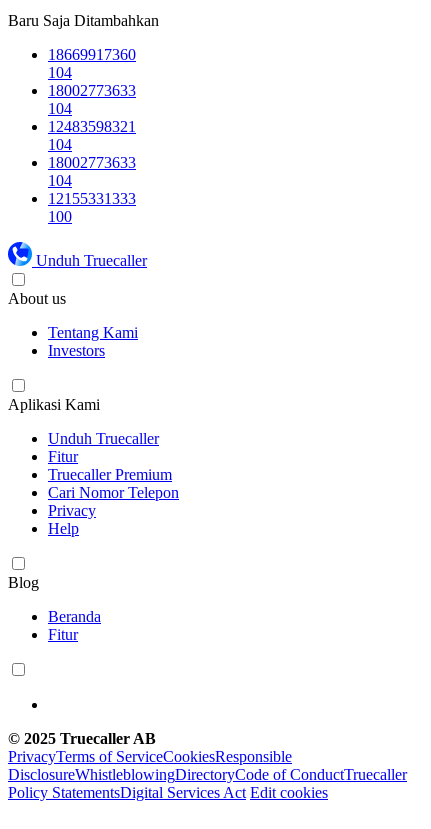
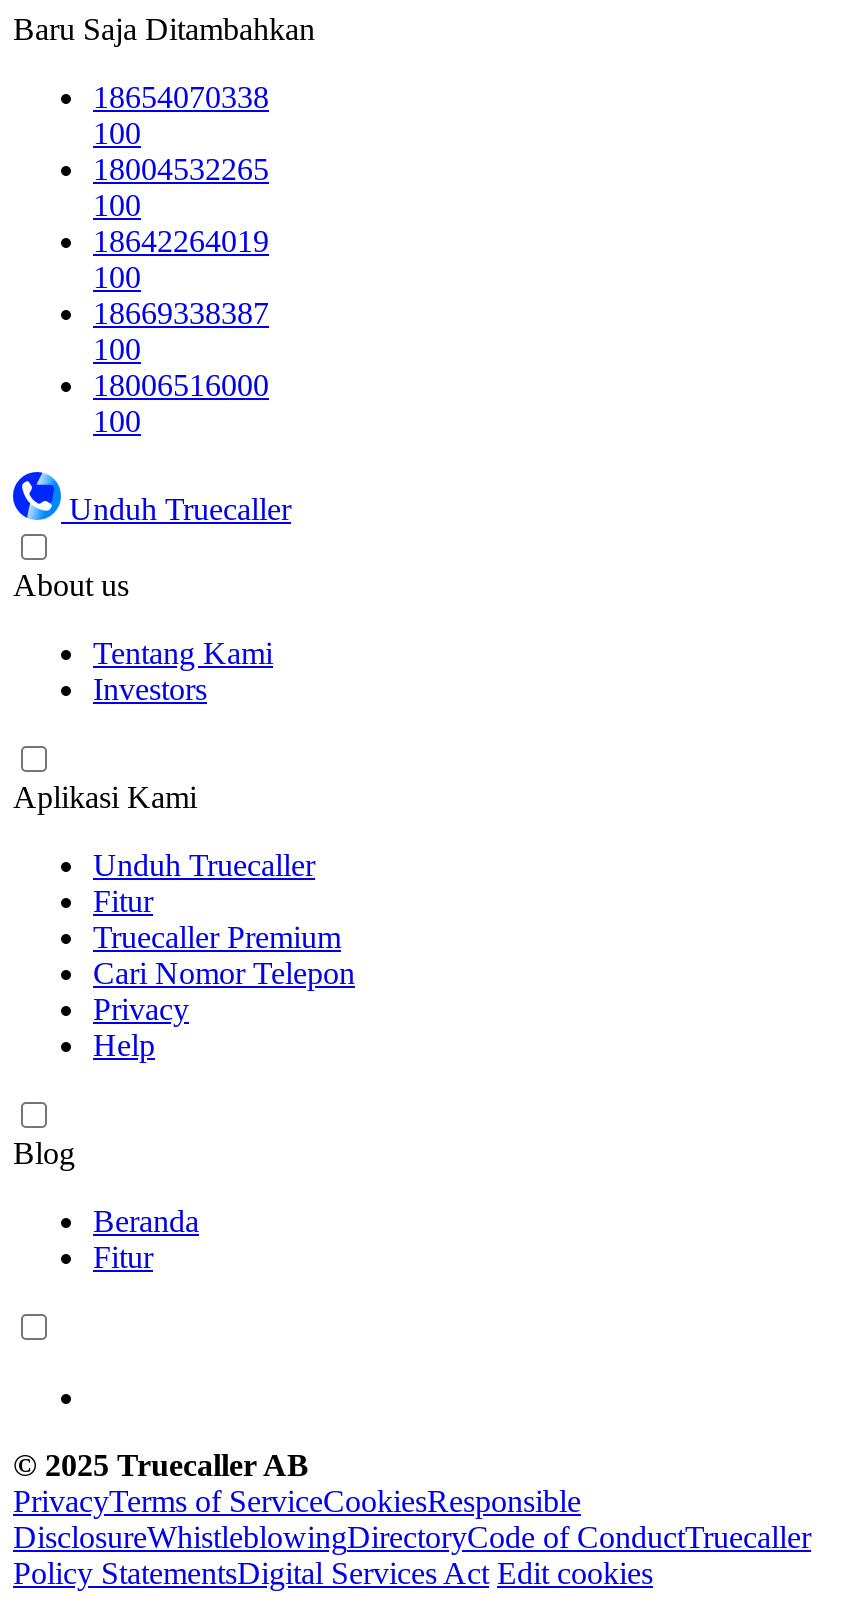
[48,46,136,63] 18669917360 -> [93,80,269,114] 18654070338
[48,64,72,81] 104 -> [93,116,141,150] 100
[48,82,136,99] 18002773633 -> [93,152,269,186] 18004532265
[48,100,72,117] 104 -> [93,188,141,222] 100
[48,118,136,135] 12483598321 -> [93,224,269,258] 18642264019
[48,136,72,153] 104 -> [93,260,141,294] 100
[48,154,136,171] 18002773633 -> [93,296,269,330] 18669338387
[48,172,72,189] 104 -> [93,332,141,366] 100
[48,190,136,207] 12155331333 -> [93,368,269,402] 18006516000

